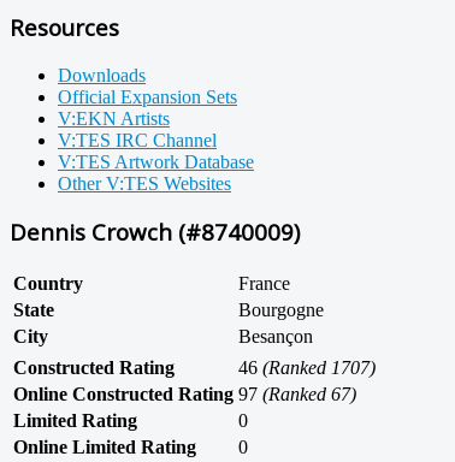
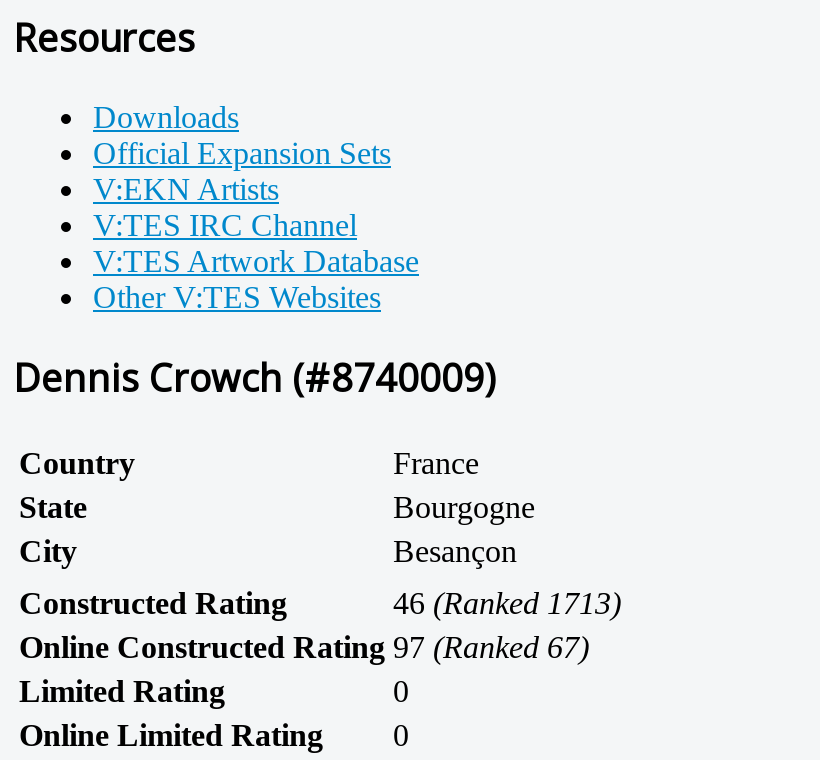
[238,358,376,378] 46 (Ranked 1707) -> [393,586,621,620] 46 (Ranked 1713)

